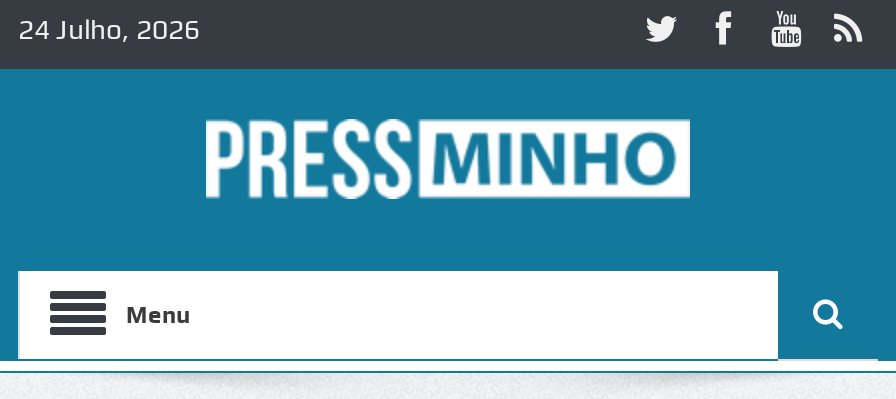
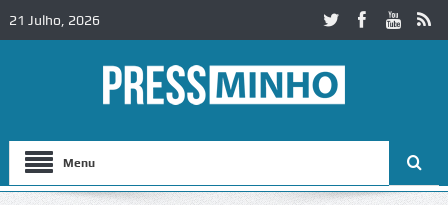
[18,13,200,45] 24 Julho, 2026 -> [9,12,100,28] 21 Julho, 2026

